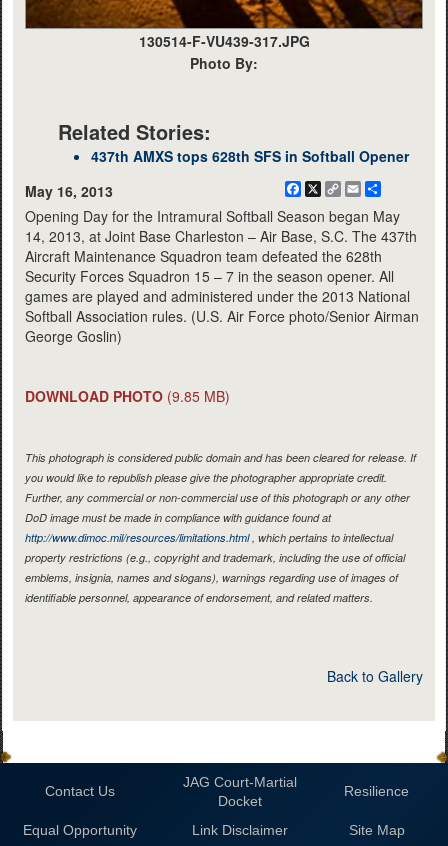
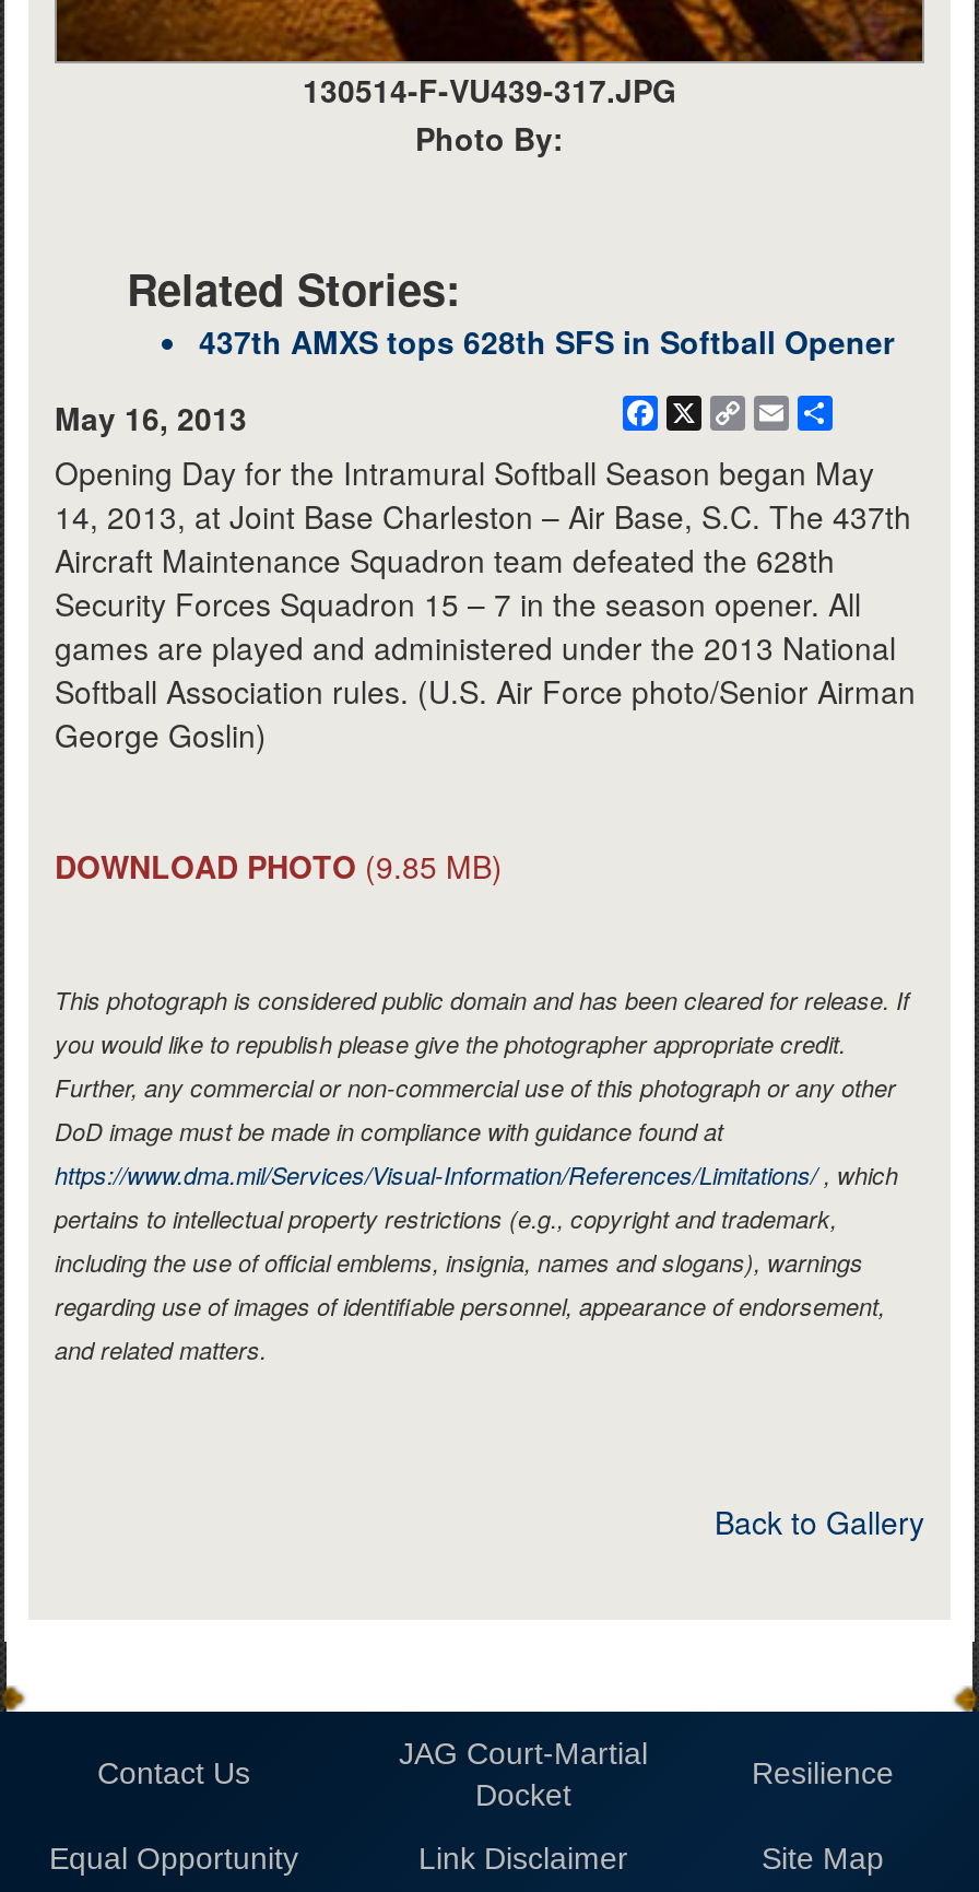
[25,530,405,605] http://www.dimoc.mil/resources/limitations.html, which pertains to intellectual | property restrictions (e.g., copyright and trademark, including the use of official | emblems, insignia, names and slogans), warnings regarding use of images of | identifiable personnel, appearance of endorsement, and related matters. -> [55,1158,898,1366] https://www.dma.mil/Services/Visual-Information/References/Limitations/, which | pertains to intellectual property restrictions (e.g., copyright and trademark, | including the use of official emblems, insignia, names and slogans), warnings | regarding use of images of identifiable personnel, appearance of endorsement, | and related matters.

